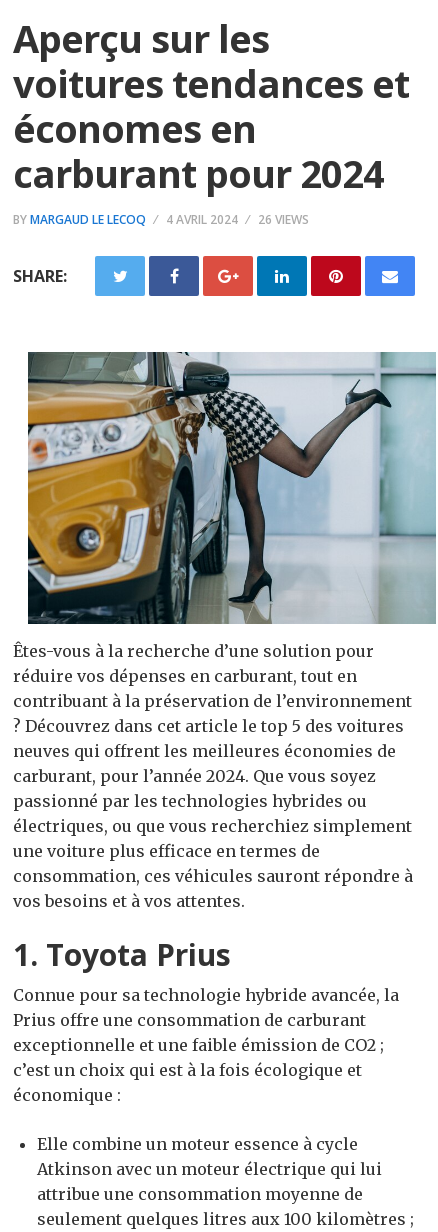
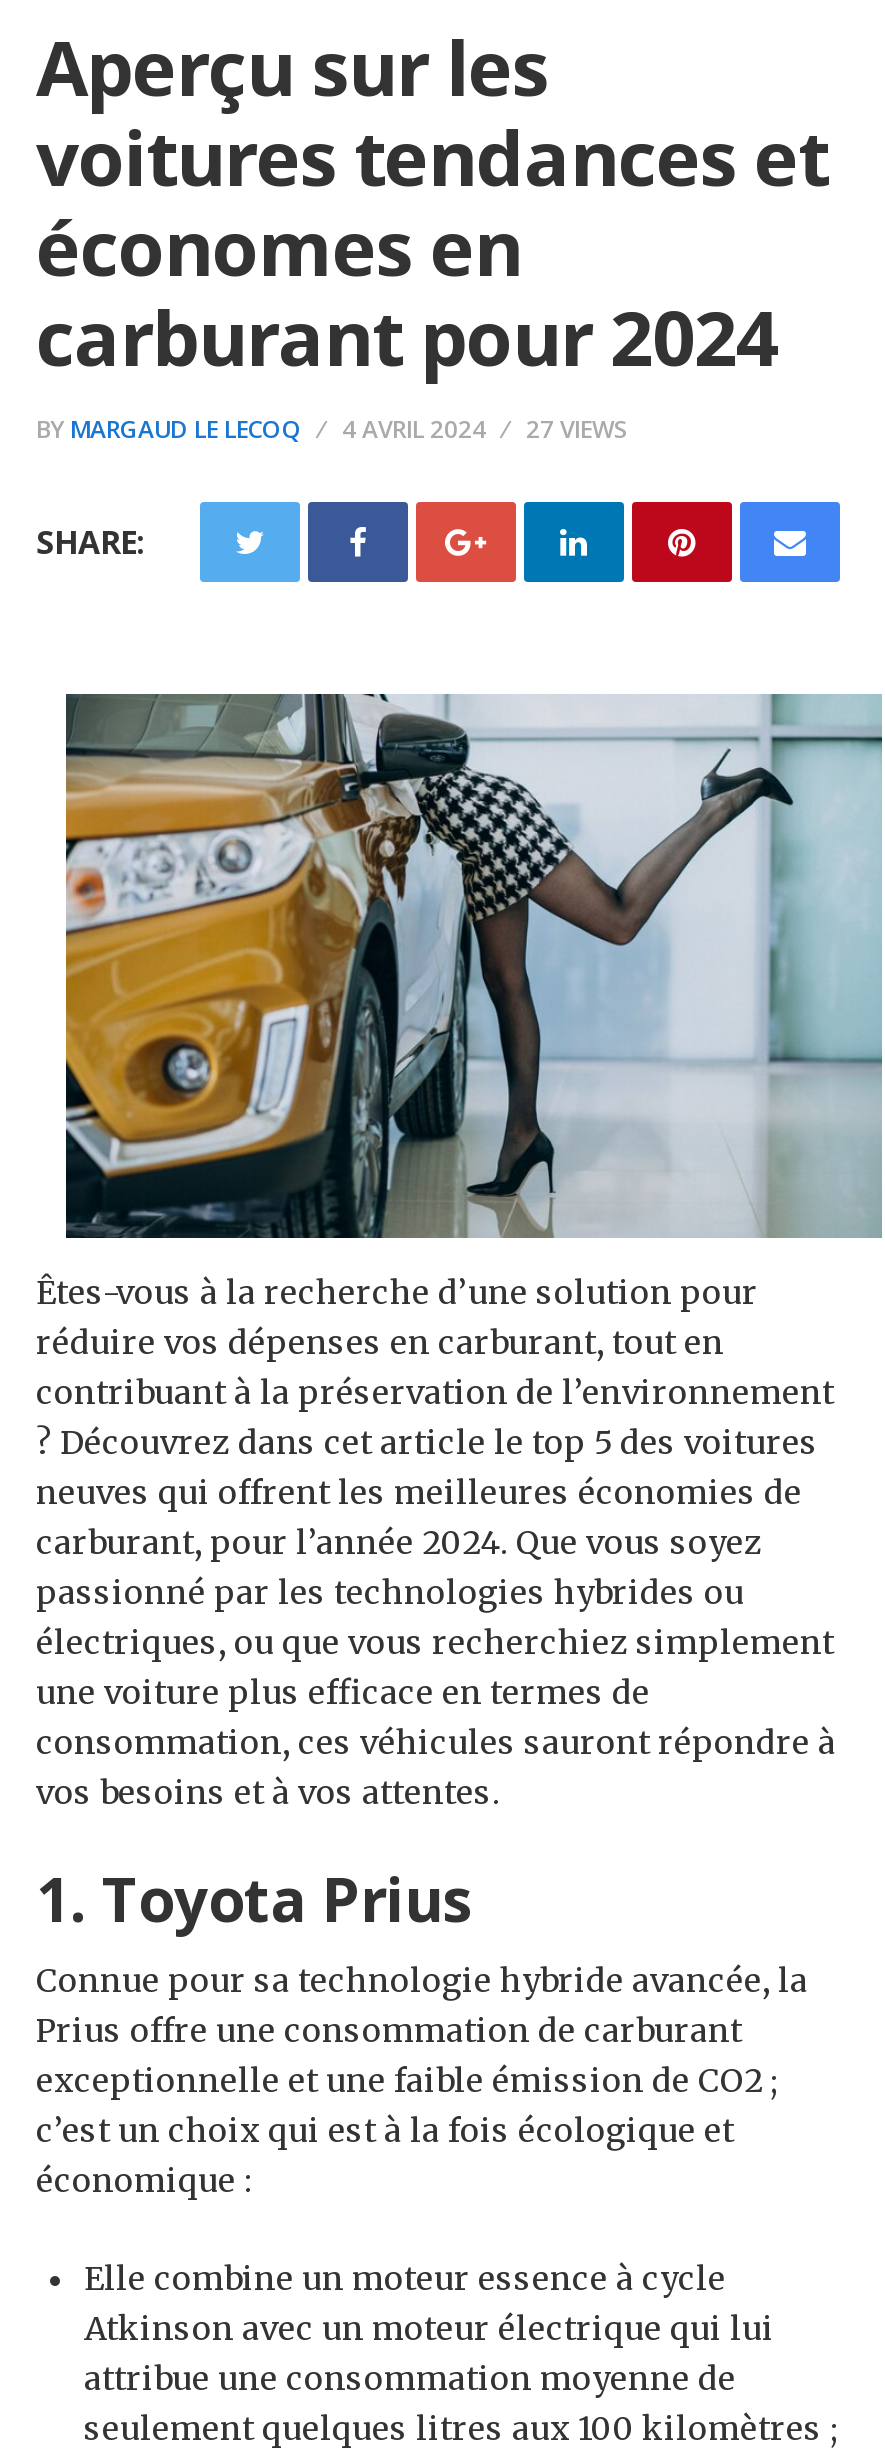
[13,211,309,228] BY MARGAUD LE LECOQ 4 AVRIL 2024 26 VIEWS -> [36,412,628,446] BY MARGAUD LE LECOQ 4 AVRIL 2024 27 VIEWS

